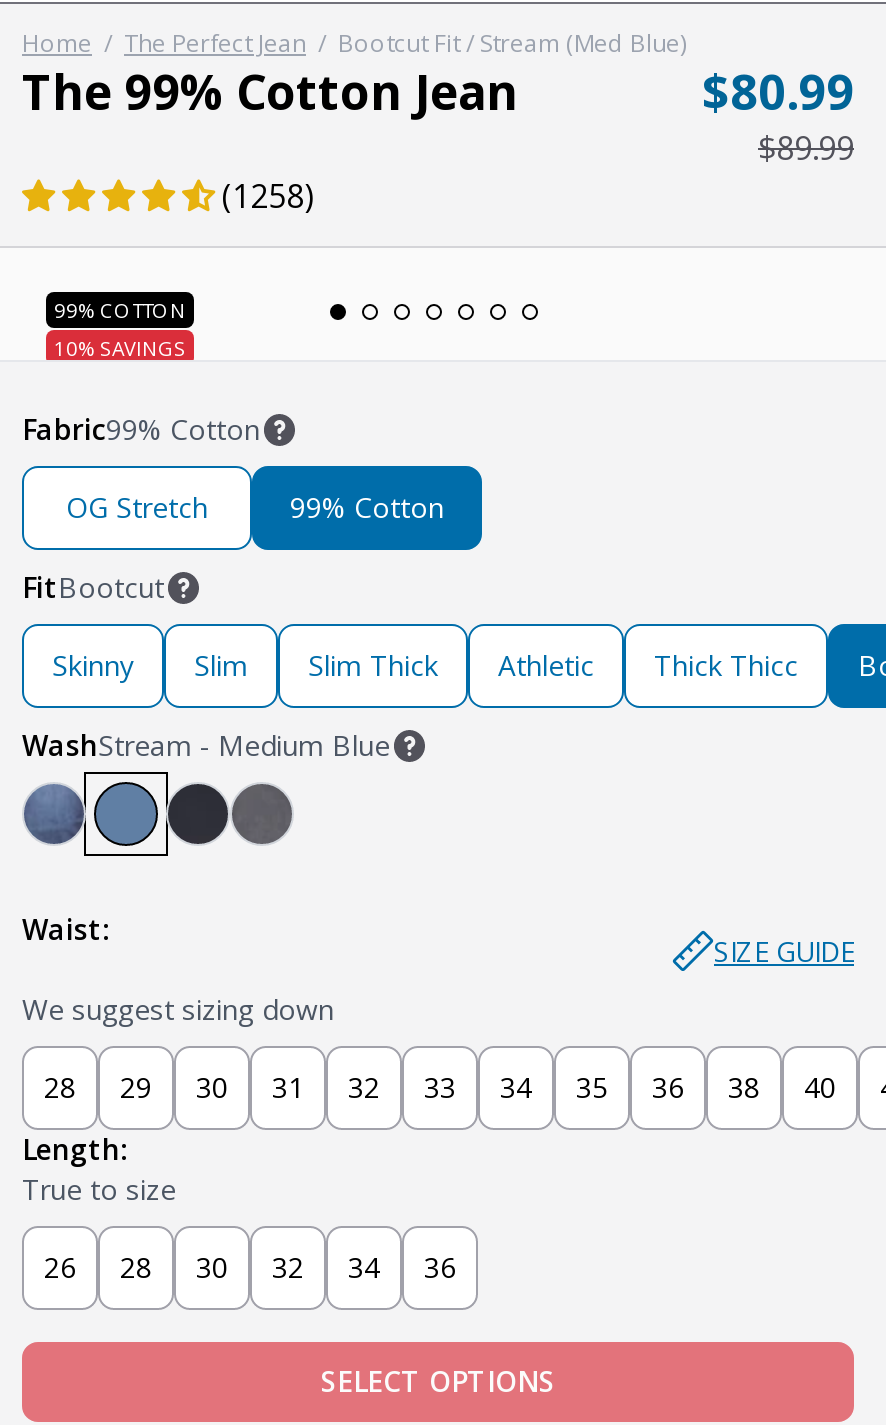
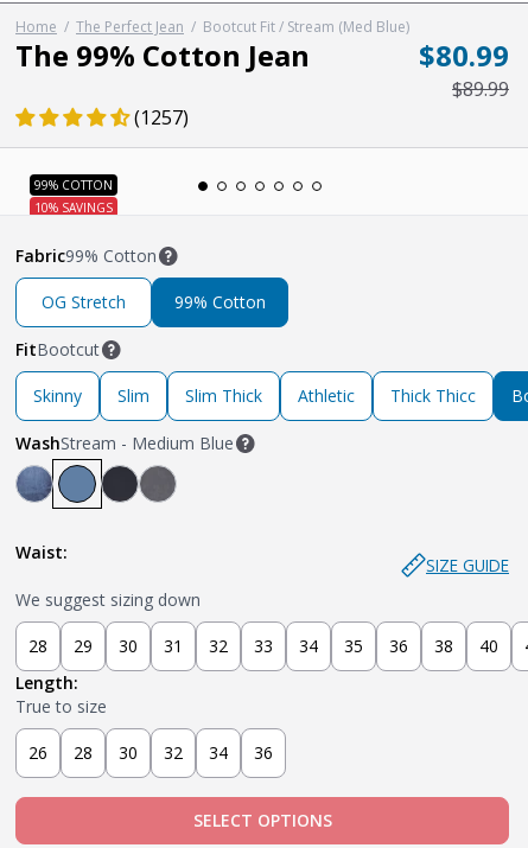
[222,174,314,218] (1258) -> [134,104,189,130] (1257)

